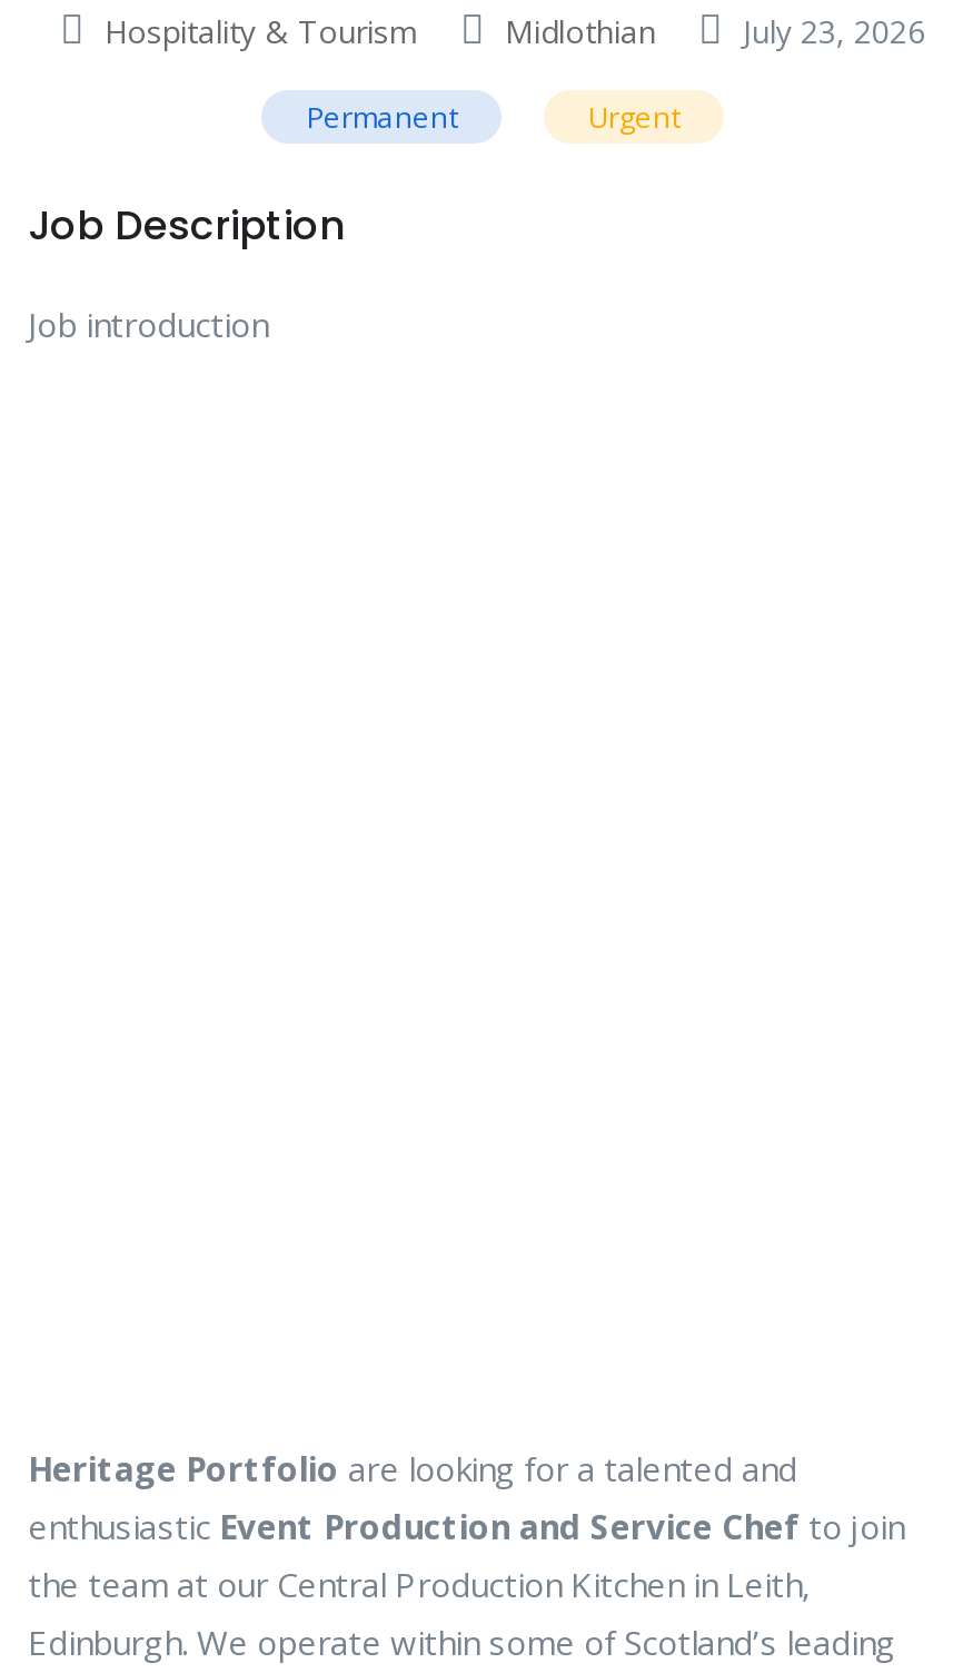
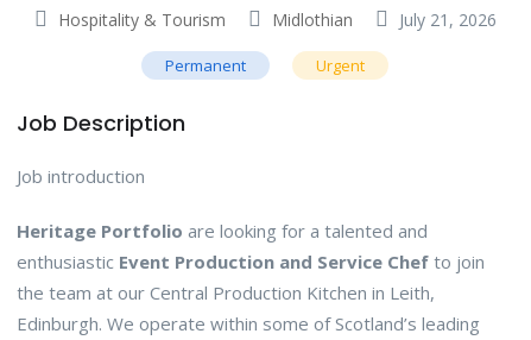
[505,10,925,52] Midlothian July 23, 2026 -> [271,8,496,31] Midlothian July 21, 2026

